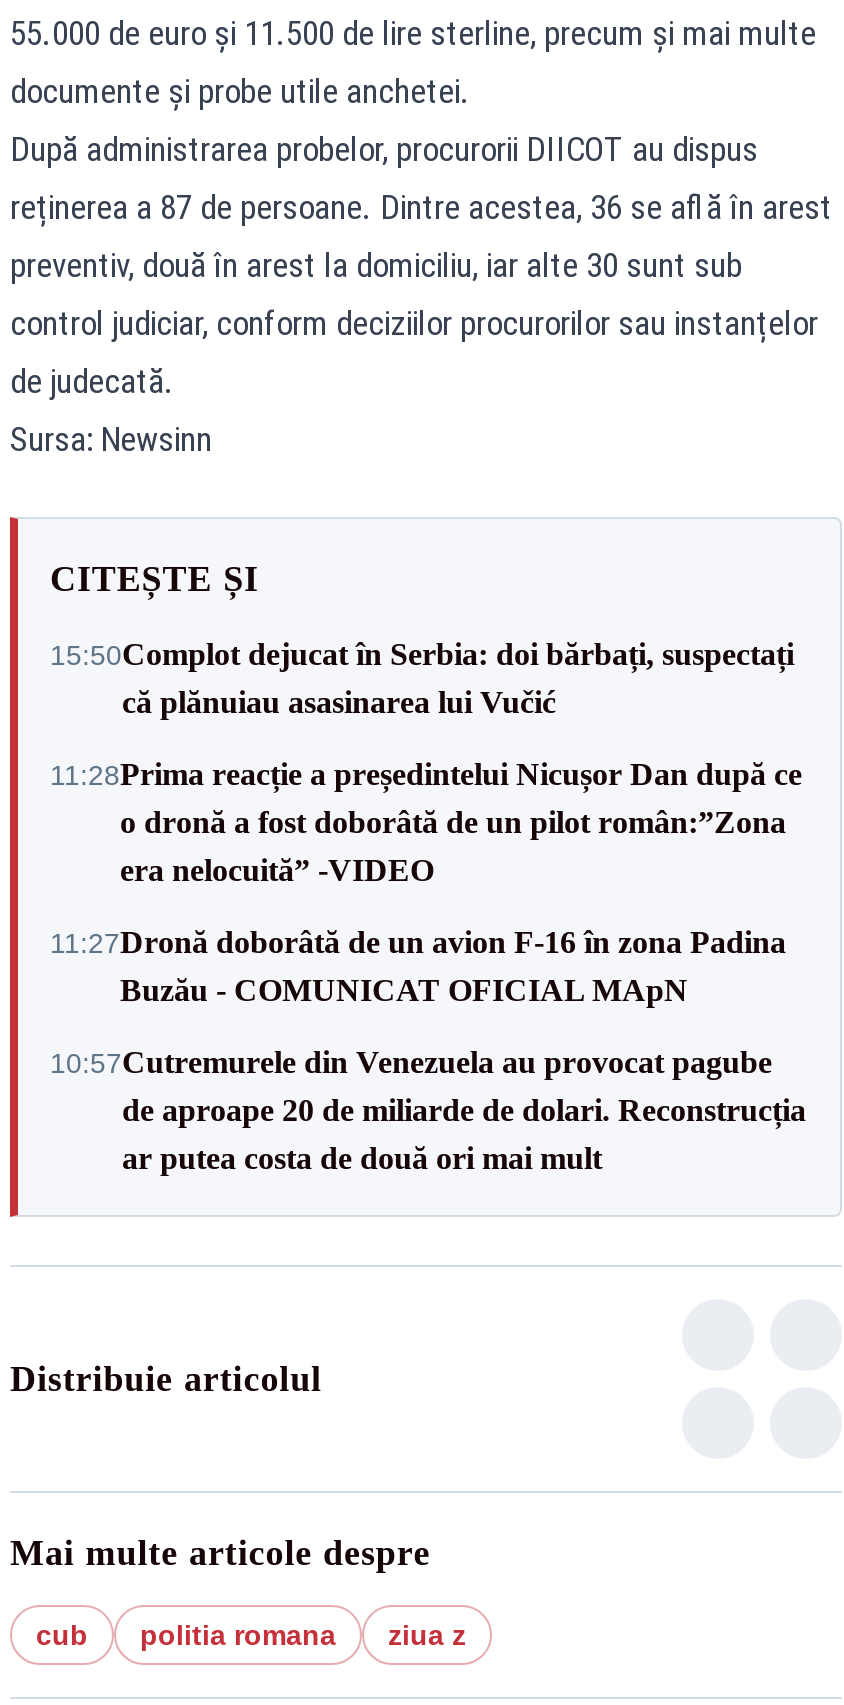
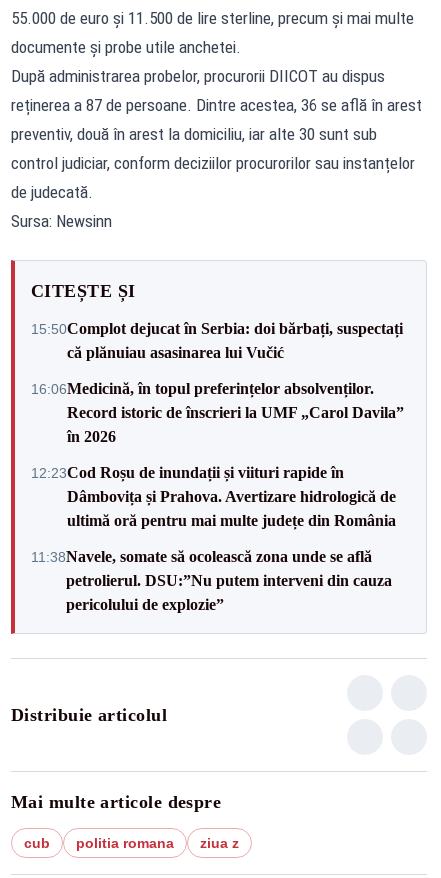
[50,757,802,887] 11:28Prima reacție a președintelui Nicușor Dan după ce | o dronă a fost doborâtă de un pilot român:”Zona | era nelocuită” -VIDEO -> [31,379,404,444] 16:06Medicină, în topul preferințelor absolvenților. | Record istoric de înscrieri la UMF „Carol Davila” | în 2026
[50,925,786,1007] 11:27Dronă doborâtă de un avion F‑16 în zona Padina | Buzău - COMUNICAT OFICIAL MApN -> [31,463,396,528] 12:23Cod Roșu de inundații și viituri rapide în | Dâmbovița și Prahova. Avertizare hidrologică de | ultimă oră pentru mai multe județe din România
[50,1045,806,1175] 10:57Cutremurele din Venezuela au provocat pagube | de aproape 20 de miliarde de dolari. Reconstrucția | ar putea costa de două ori mai mult -> [31,547,392,612] 11:38Navele, somate să ocolească zona unde se află | petrolierul. DSU:”Nu putem interveni din cauza | pericolului de explozie”

